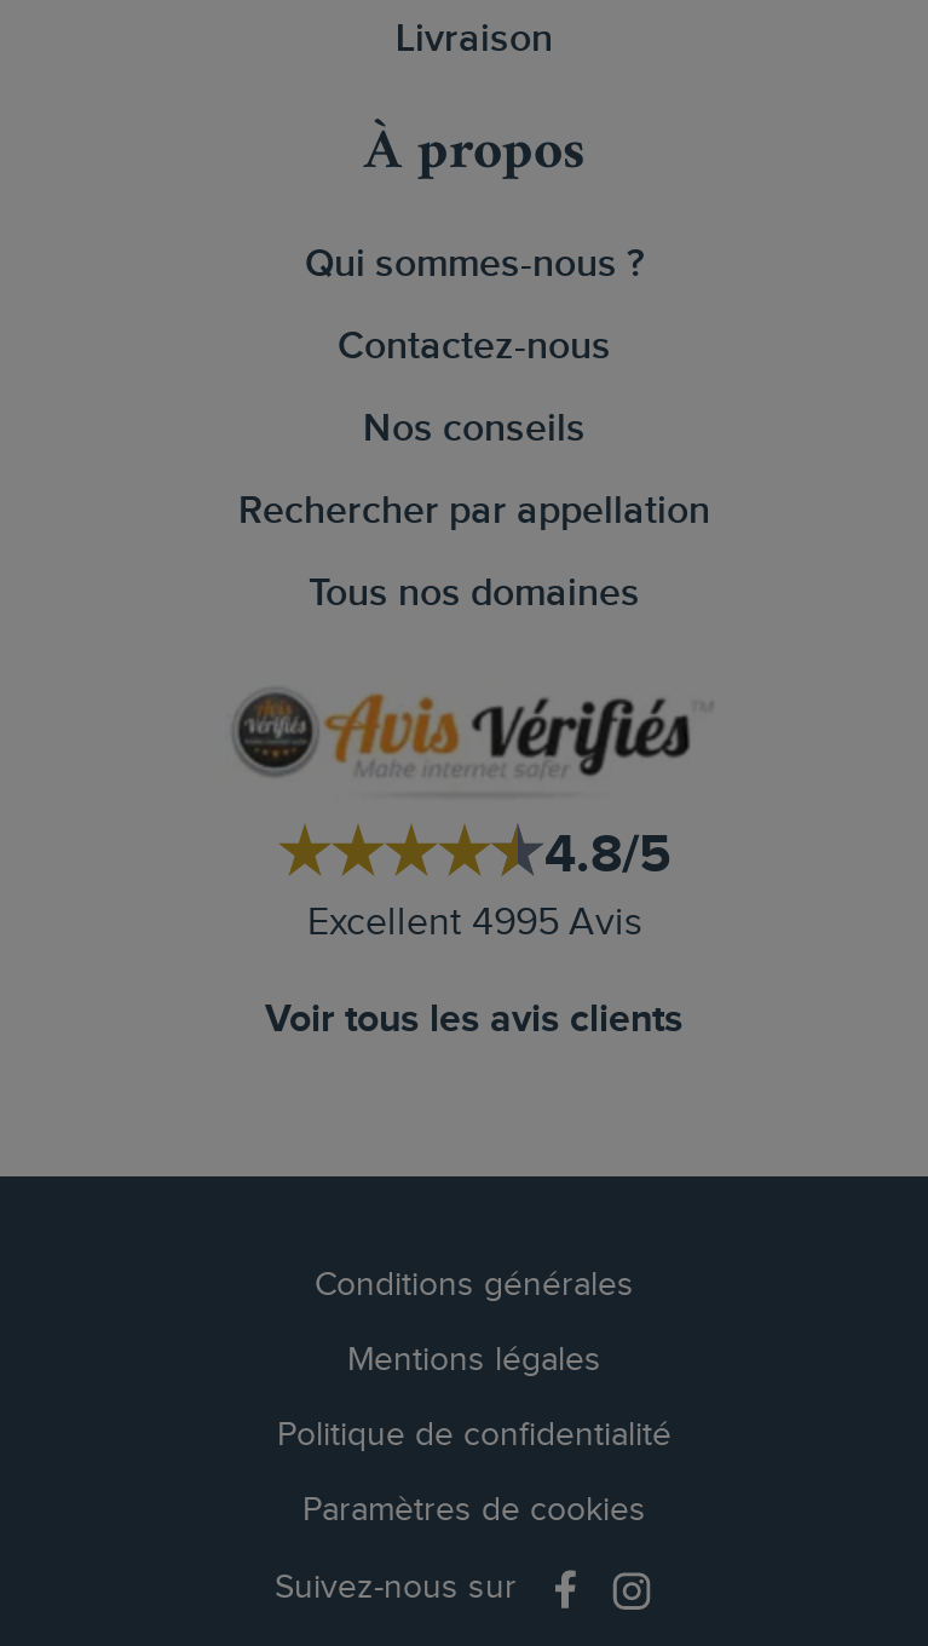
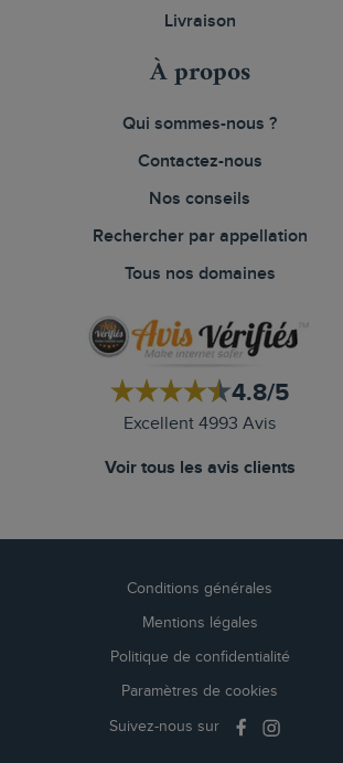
[307,900,641,946] Excellent 4995 Avis -> [124,413,276,434] Excellent 4993 Avis

